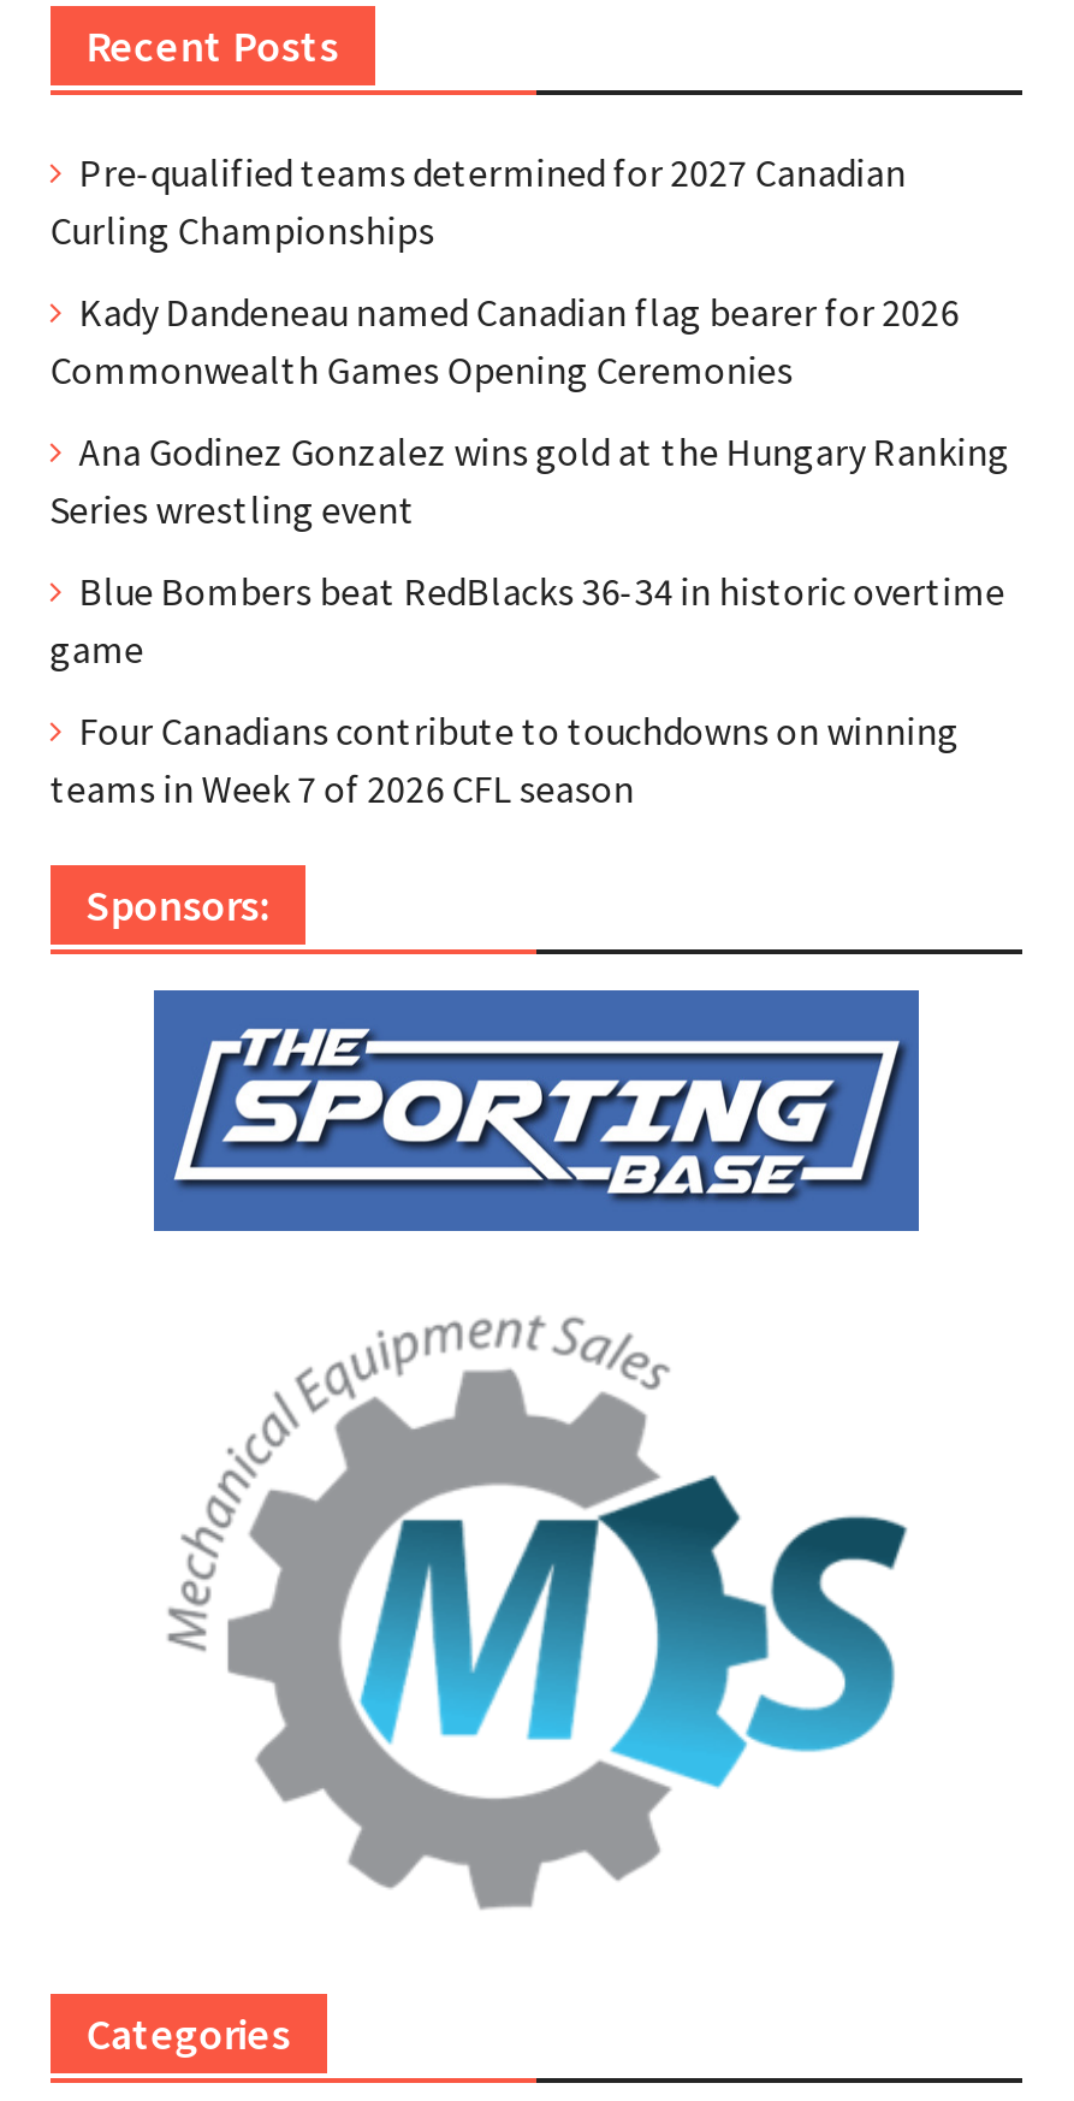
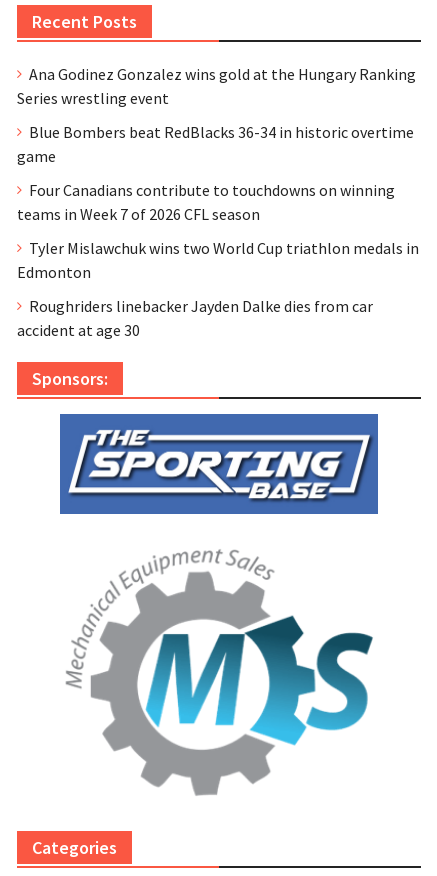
[50,148,959,394] Pre-qualified teams determined for 2027 Canadian | Curling Championships | Kady Dandeneau named Canadian flag bearer for 2026 | Commonwealth Games Opening Ceremonies -> none
moved [50,427,1010,812] -> [17,64,416,224]: Ana Godinez Gonzalez wins gold at the Hungary Ranking | Series wrestling event | Blue Bombers beat RedBlacks 36-34 in historic overtime | game | Four Canadians contribute to touchdowns on winning | teams in Week 7 of 2026 CFL season
none -> [17,238,419,340] Tyler Mislawchuk wins two World Cup triathlon medals in | Edmonton | Roughriders linebacker Jayden Dalke dies from car | accident at age 30

